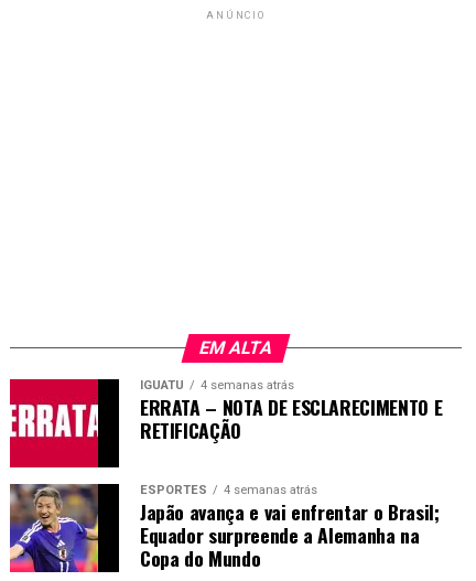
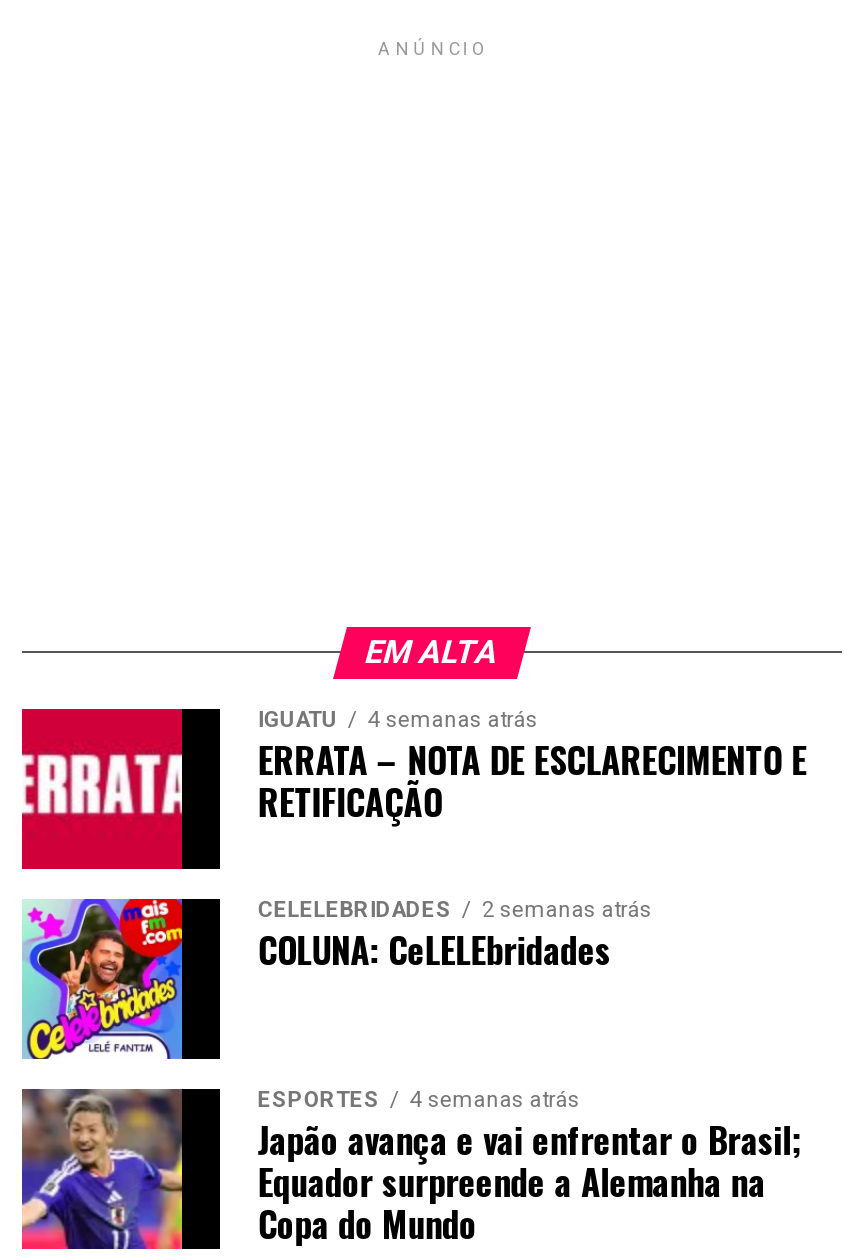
none -> [20,897,652,1061] [image] | CELELEBRIDADES | 2 semanas atrás | COLUNA: CeLELEbridades

